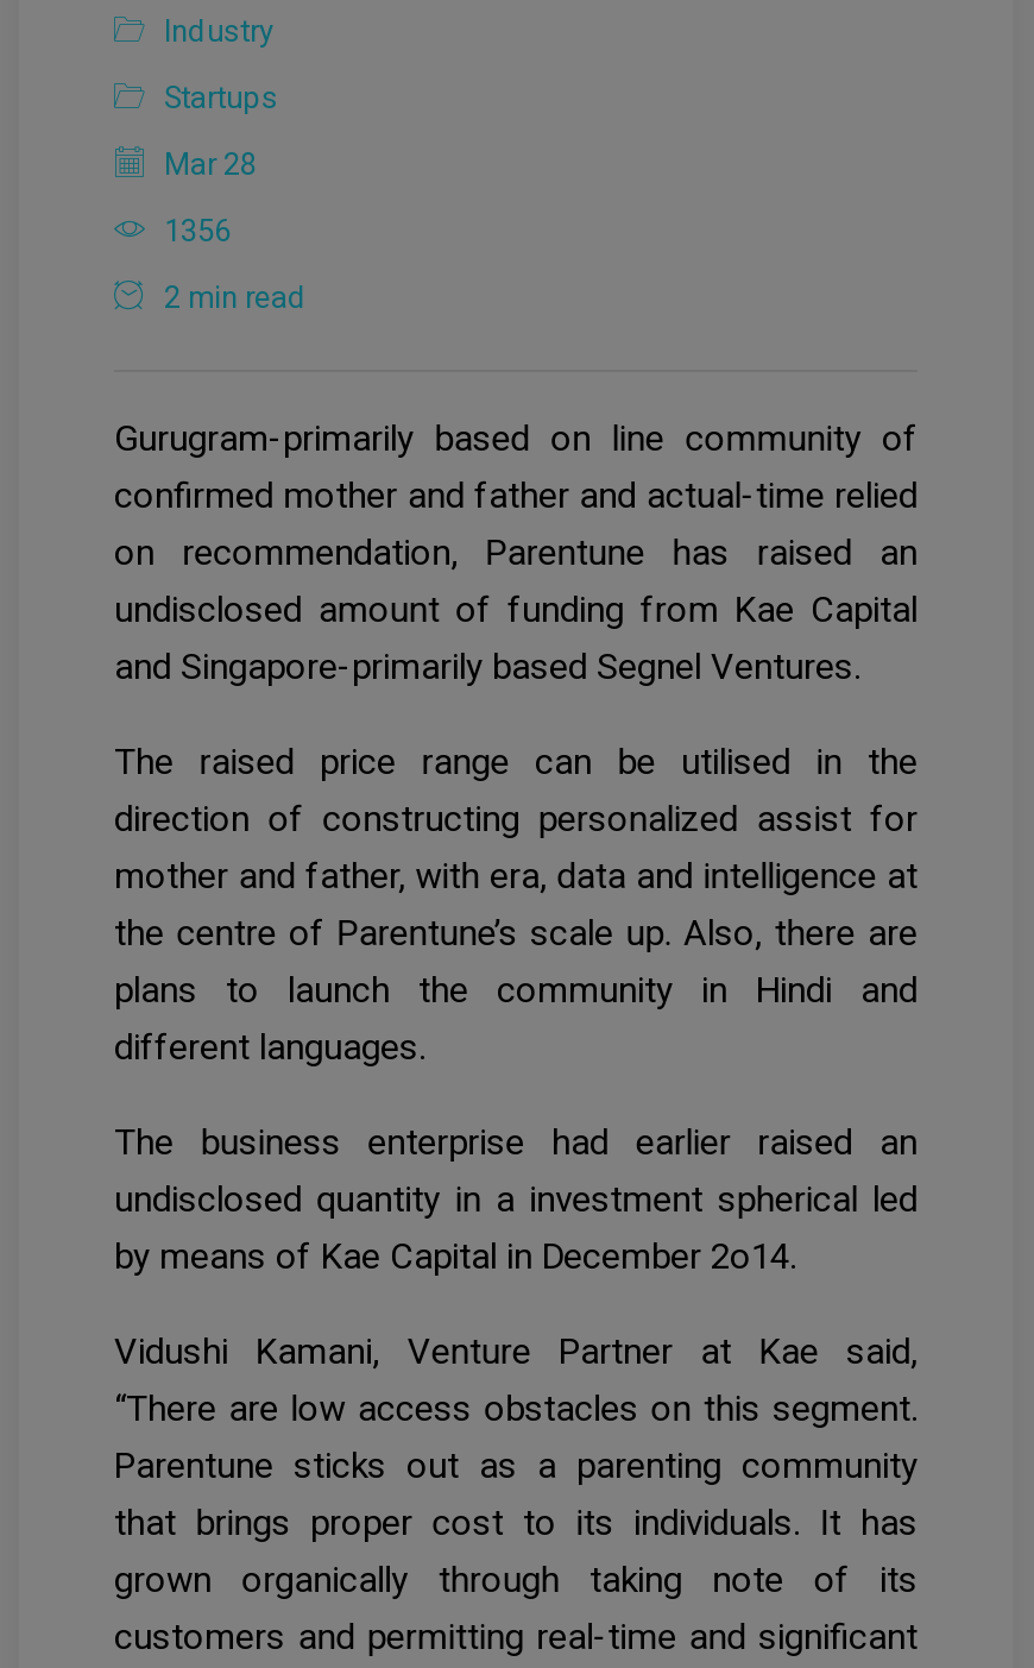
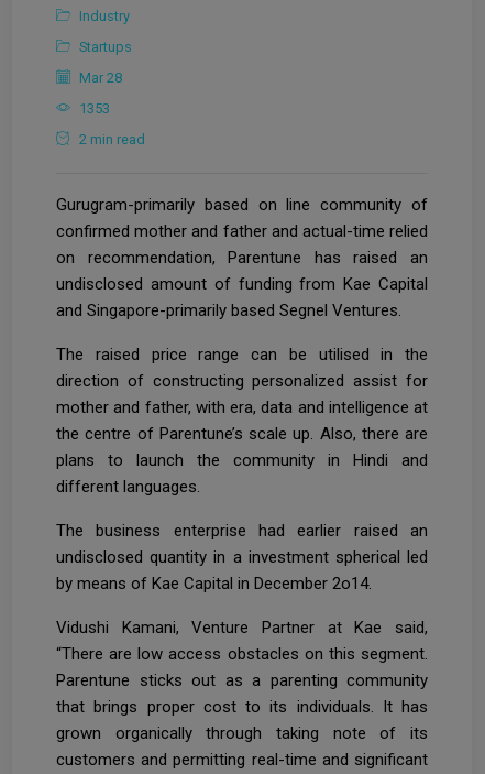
[164,213,231,248] 1356 -> [79,100,110,117] 1353

